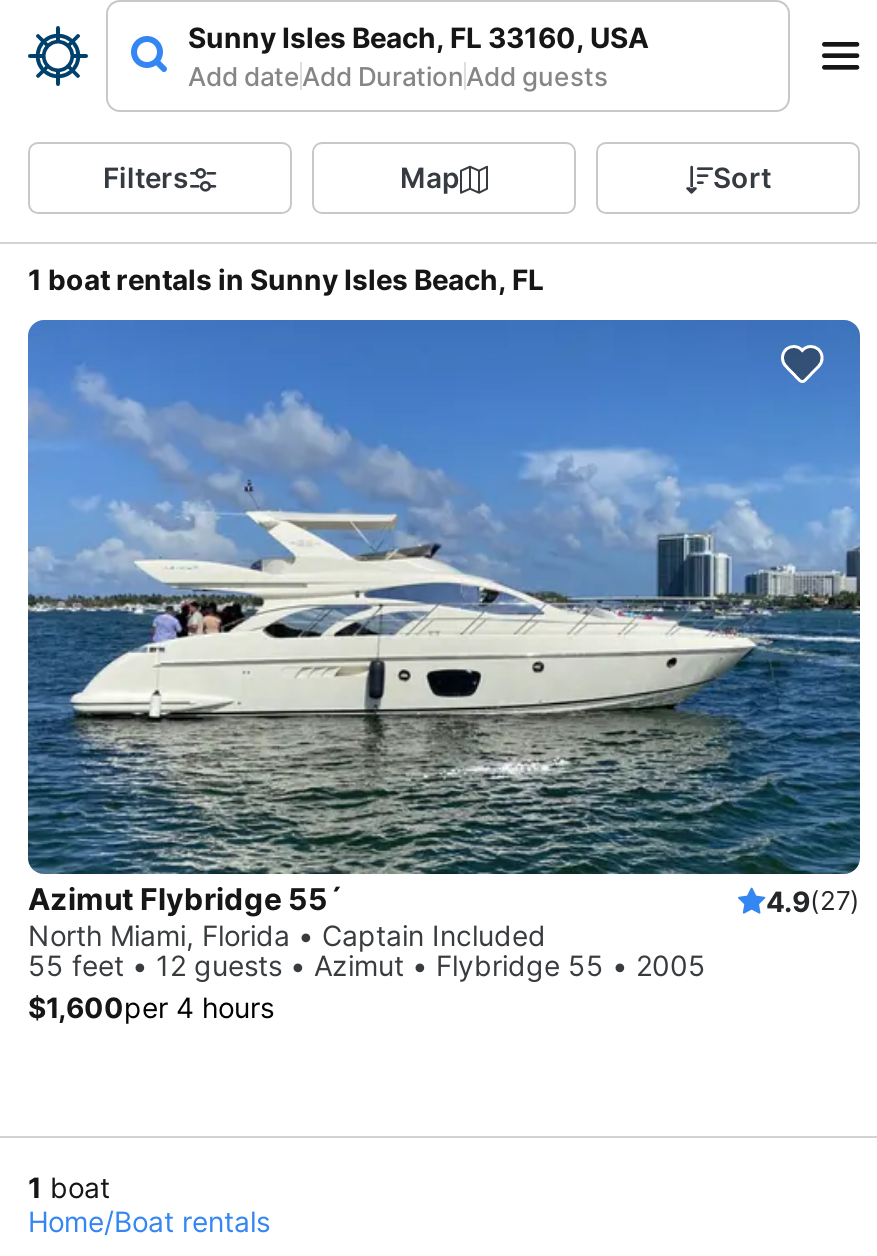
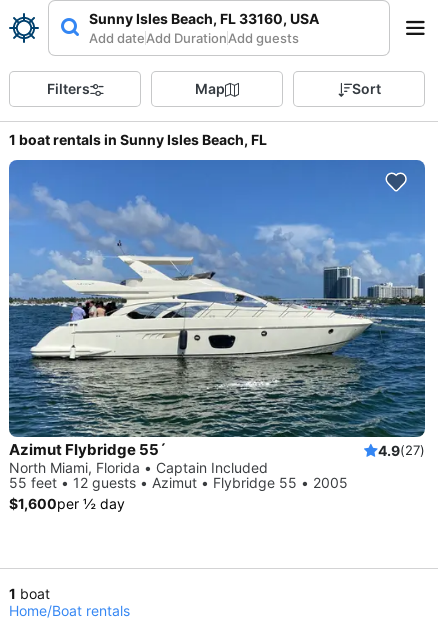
[28,990,274,1024] $1,600per 4 hours -> [9,495,125,512] $1,600per ½ day

